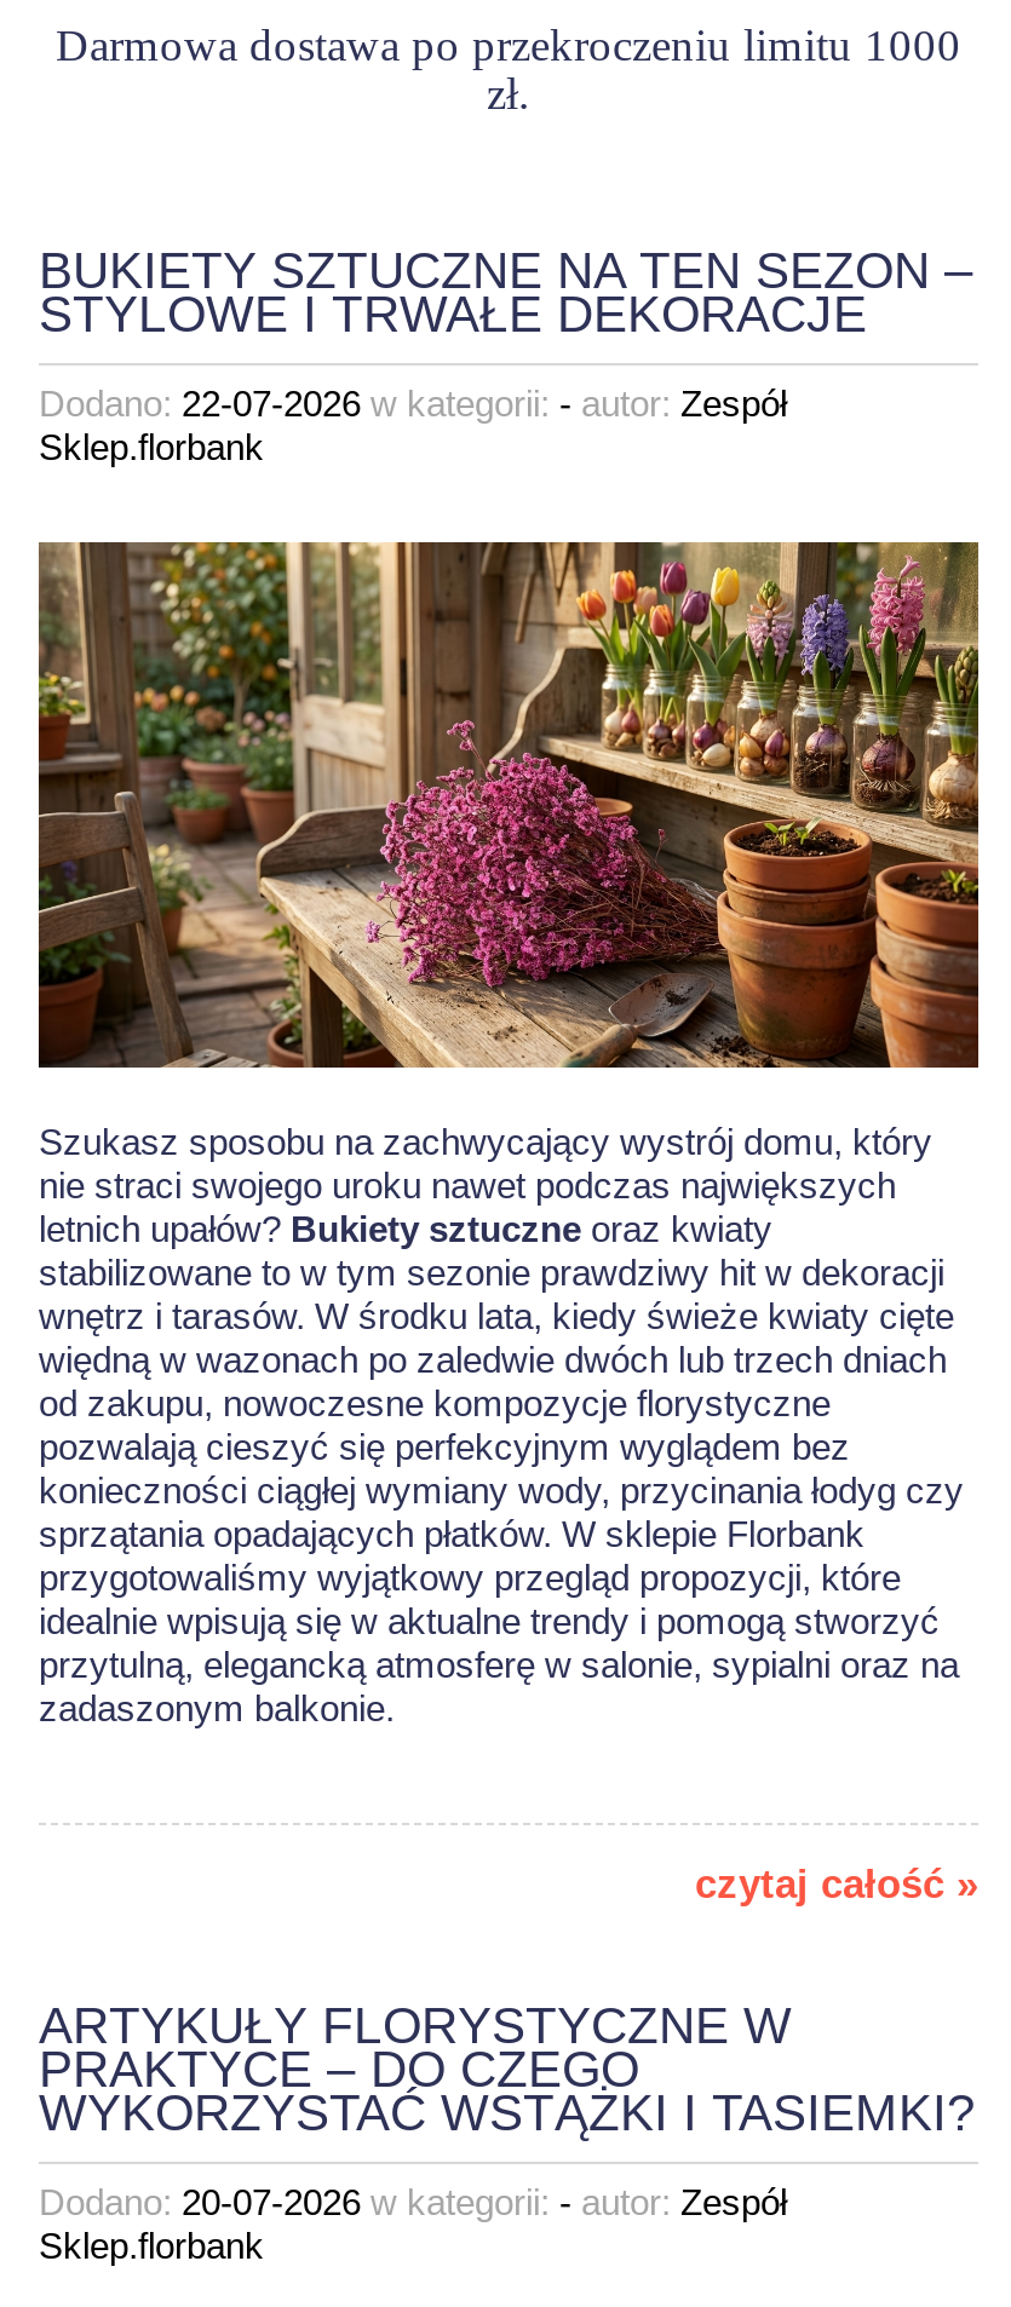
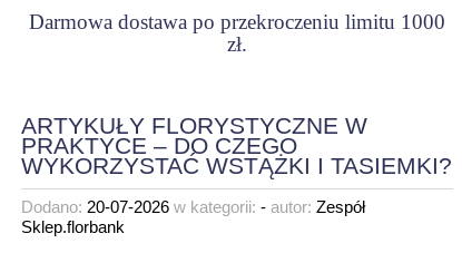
[39,242,973,467] BUKIETY SZTUCZNE NA TEN SEZON – | STYLOWE I TRWAŁE DEKORACJE | Dodano: 22-07-2026 w kategorii: - autor: Zespół | Sklep.florbank -> none
[36,540,981,1729] [image] | Szukasz sposobu na zachwycający wystrój domu, który | nie straci swojego uroku nawet podczas największych | letnich upałów? Bukiety sztuczne oraz kwiaty | stabilizowane to w tym sezonie prawdziwy hit w dekoracji | wnętrz i tarasów. W środku lata, kiedy świeże kwiaty cięte | więdną w wazonach po zaledwie dwóch lub trzech dniach | od zakupu, nowoczesne kompozycje florystyczne | pozwalają cieszyć się perfekcyjnym wyglądem bez | konieczności ciągłej wymiany wody, przycinania łodyg czy | sprzątania opadających płatków. W sklepie Florbank | przygotowaliśmy wyjątkowy przegląd propozycji, które | idealnie wpisują się w aktualne trendy i pomogą stworzyć | przytulną, elegancką atmosferę w salonie, sypialni oraz na | zadaszonym balkonie. -> none
[695,1861,978,1904] czytaj całość » -> none

